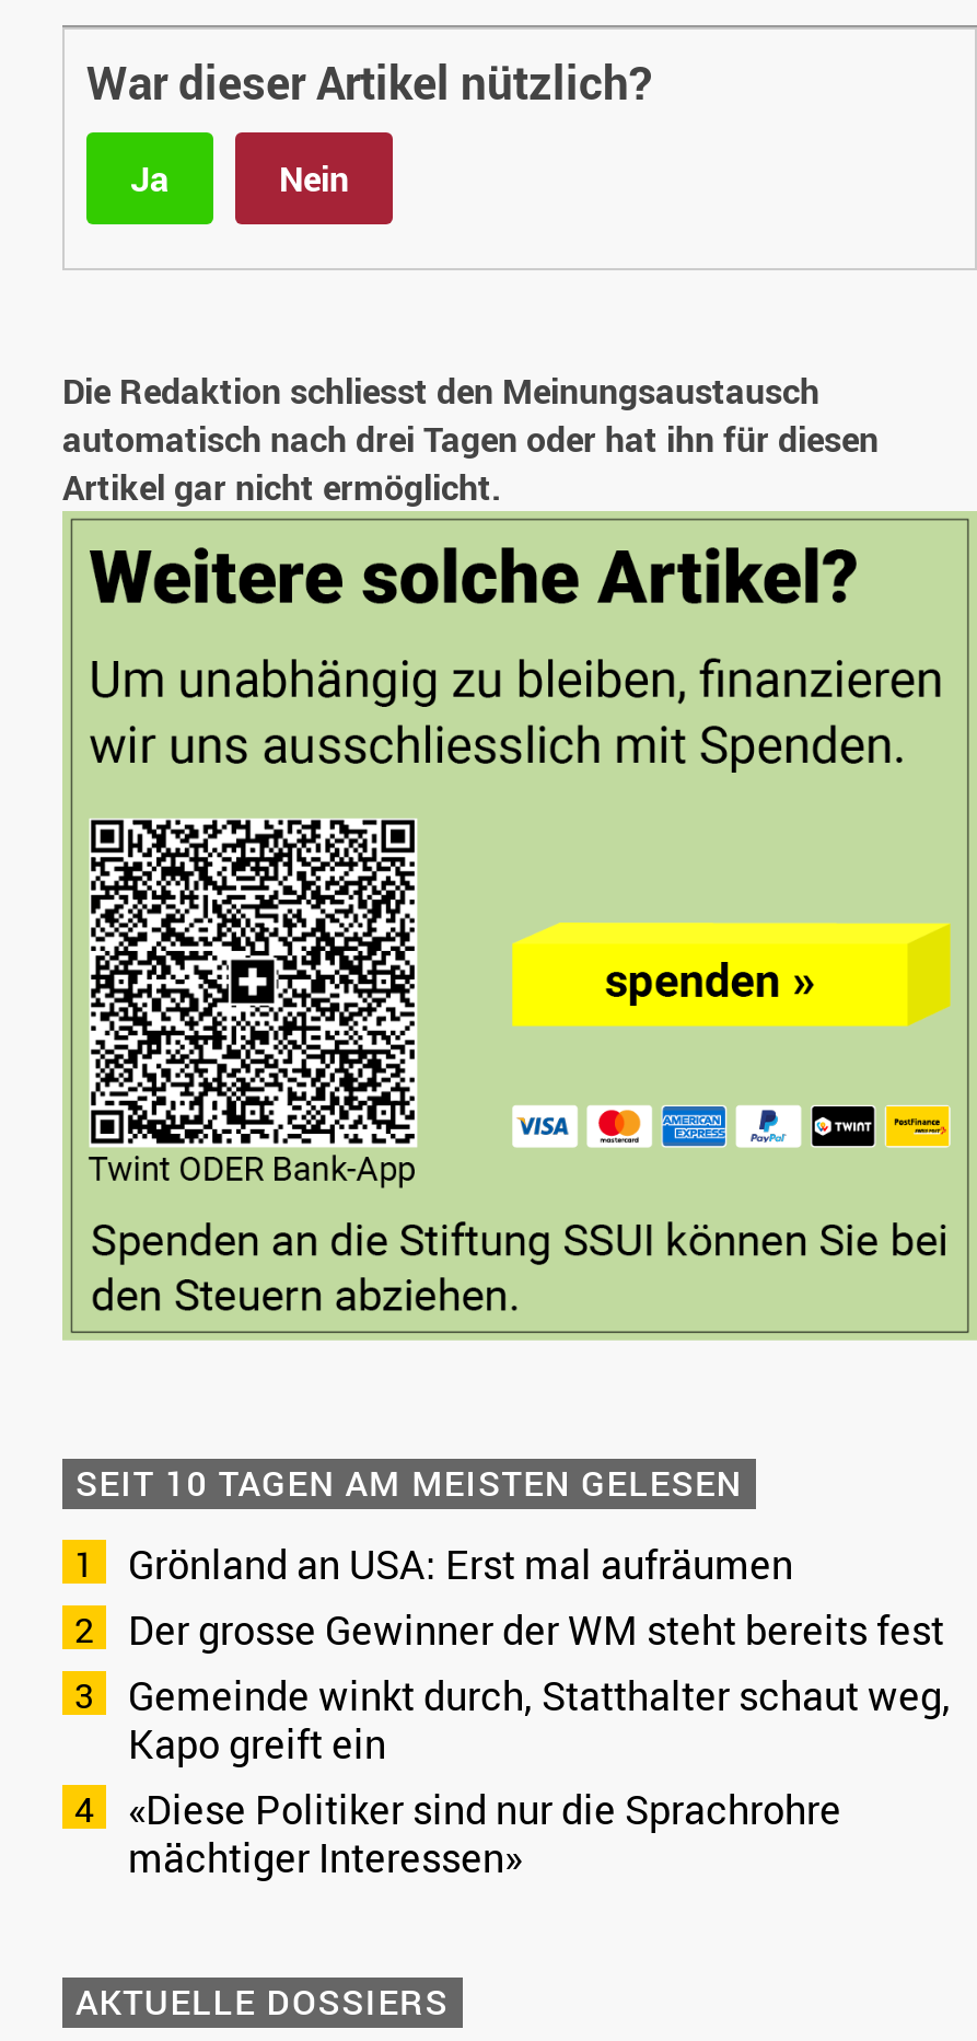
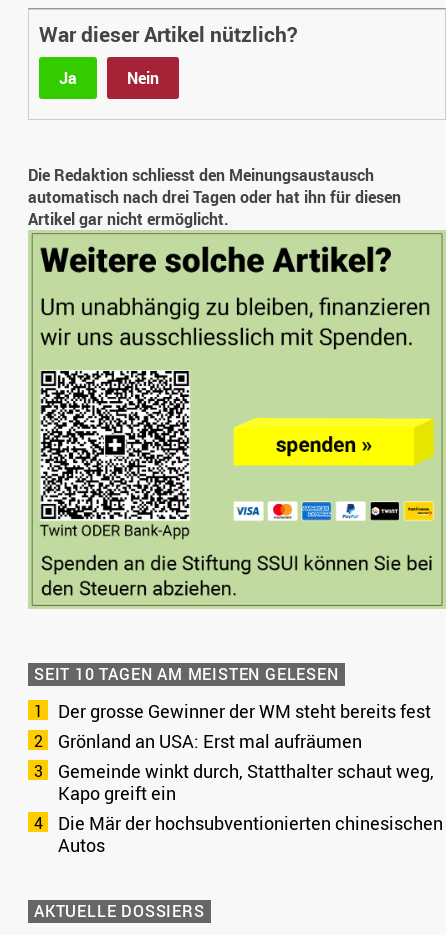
moved [128,1538,793,1590] -> [58,729,362,753]: Grönland an USA: Erst mal aufräumen
moved [128,1603,944,1656] -> [58,699,431,723]: Der grosse Gewinner der WM steht bereits fest
[128,1783,841,1883] «Diese Politiker sind nur die Sprachrohre | mächtiger Interessen» -> [58,811,443,857] Die Mär der hochsubventionierten chinesischen | Autos

